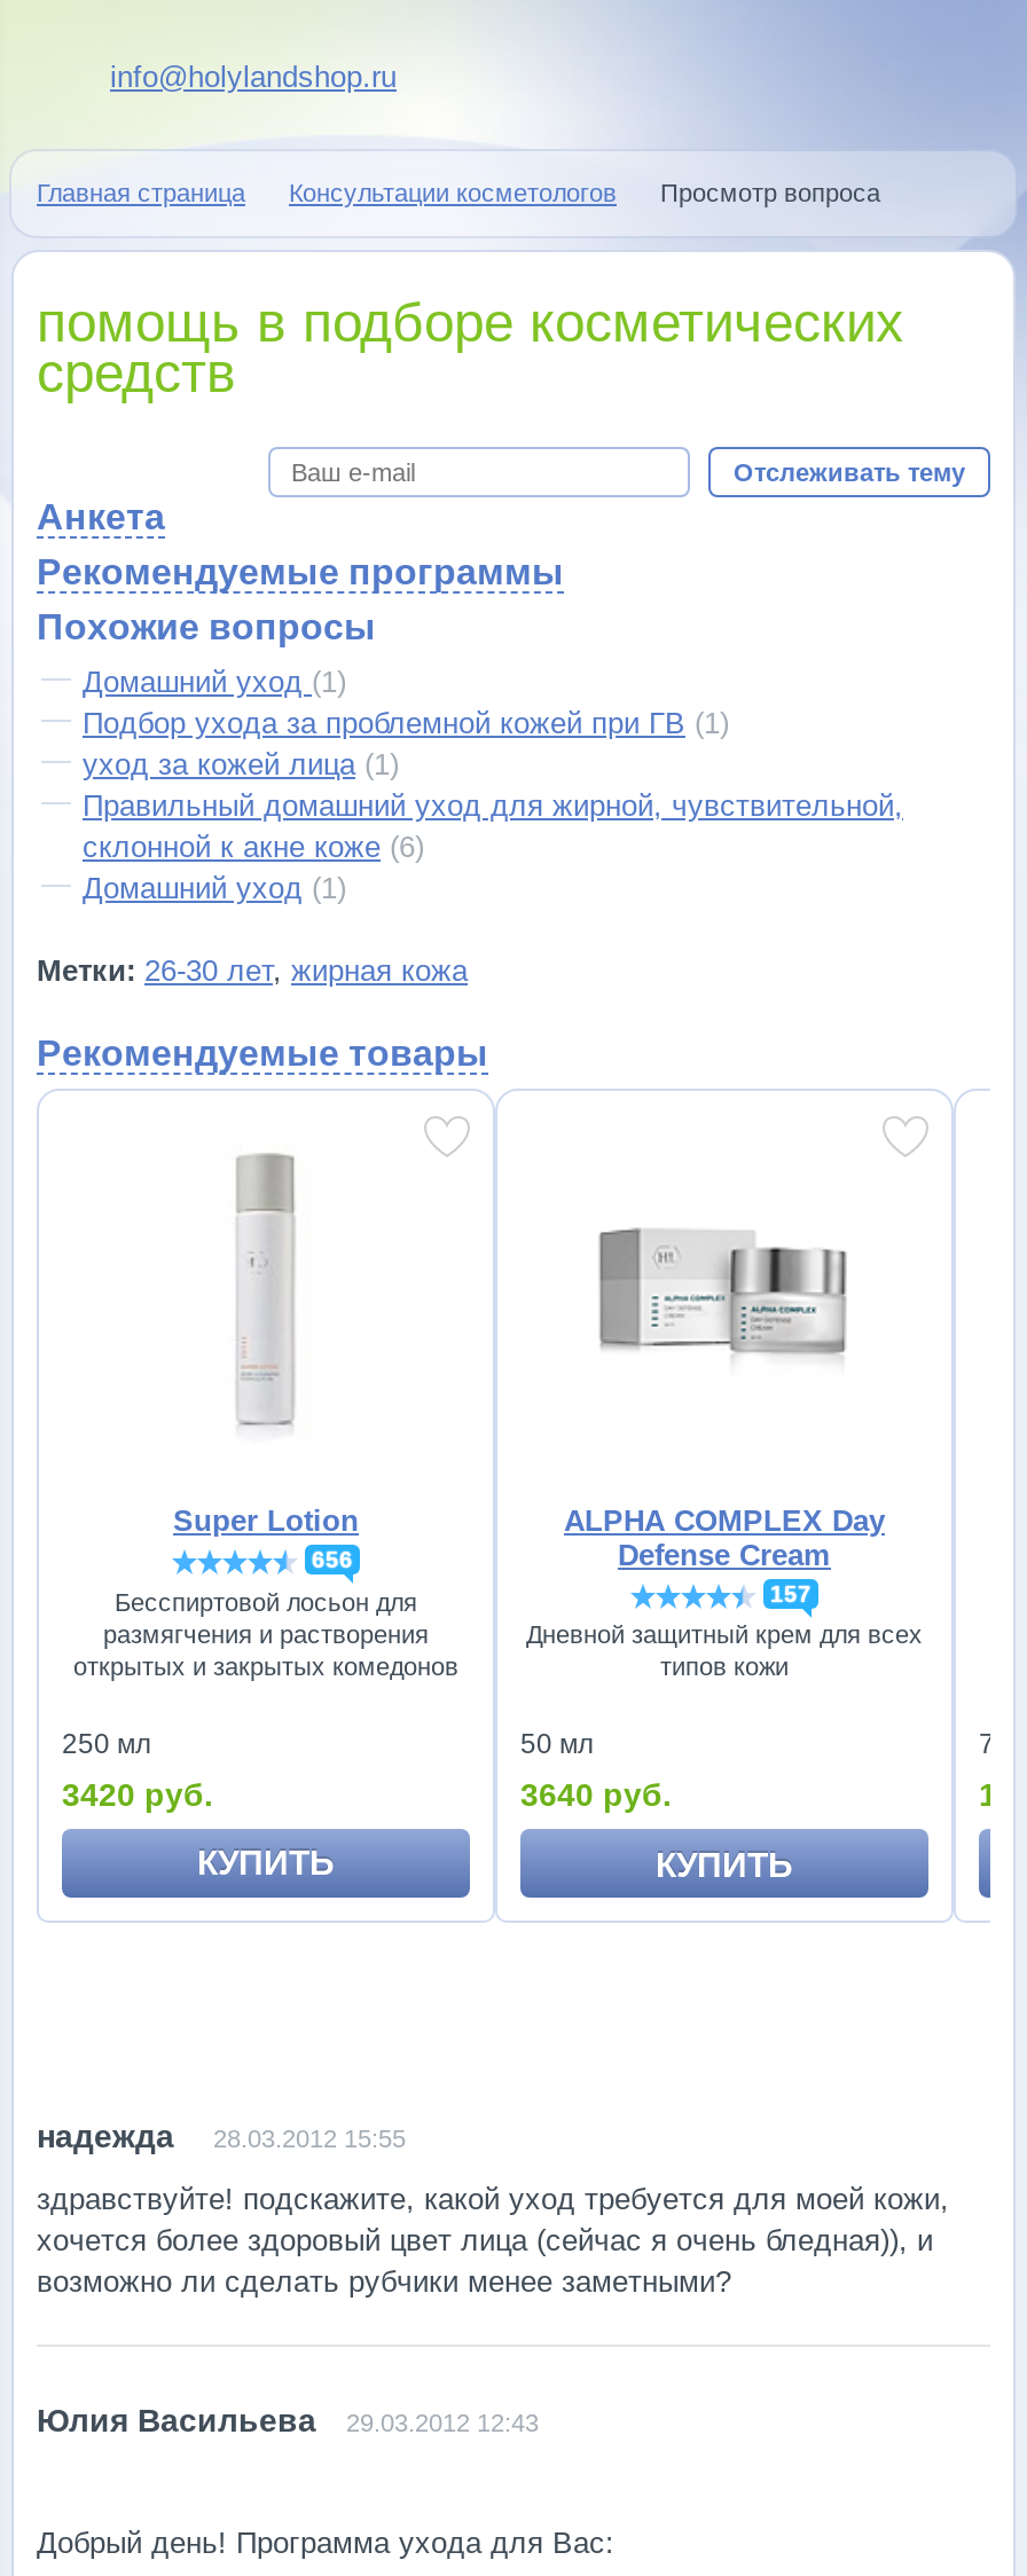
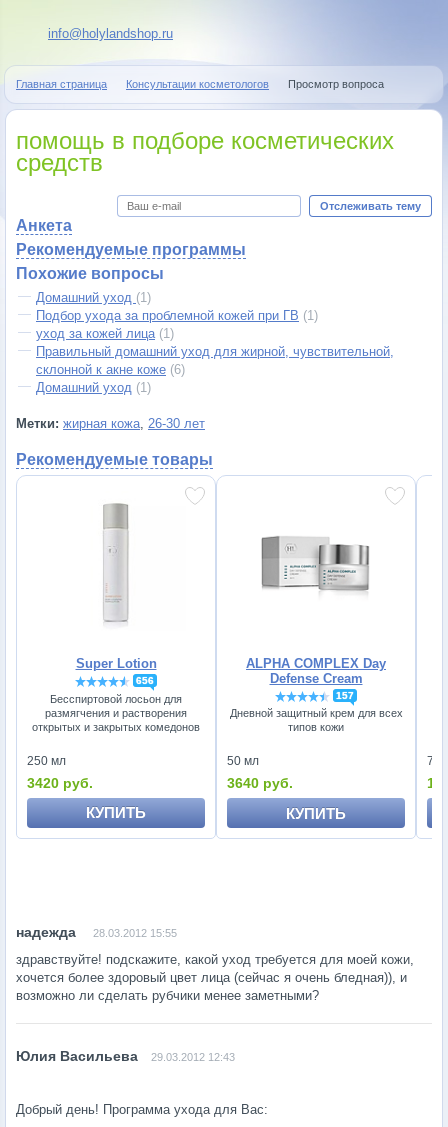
[37,953,468,988] Метки: 26-30 лет, жирная кожа -> [16,416,205,431] Метки: жирная кожа, 26-30 лет

